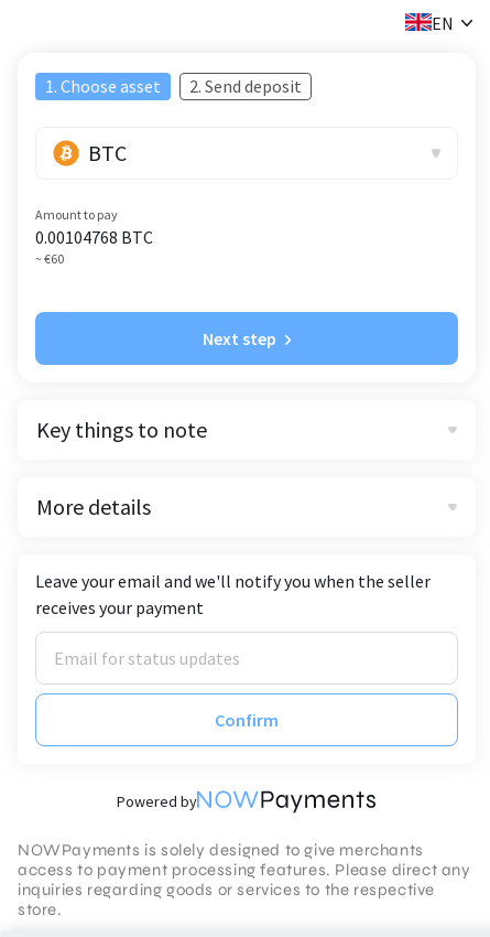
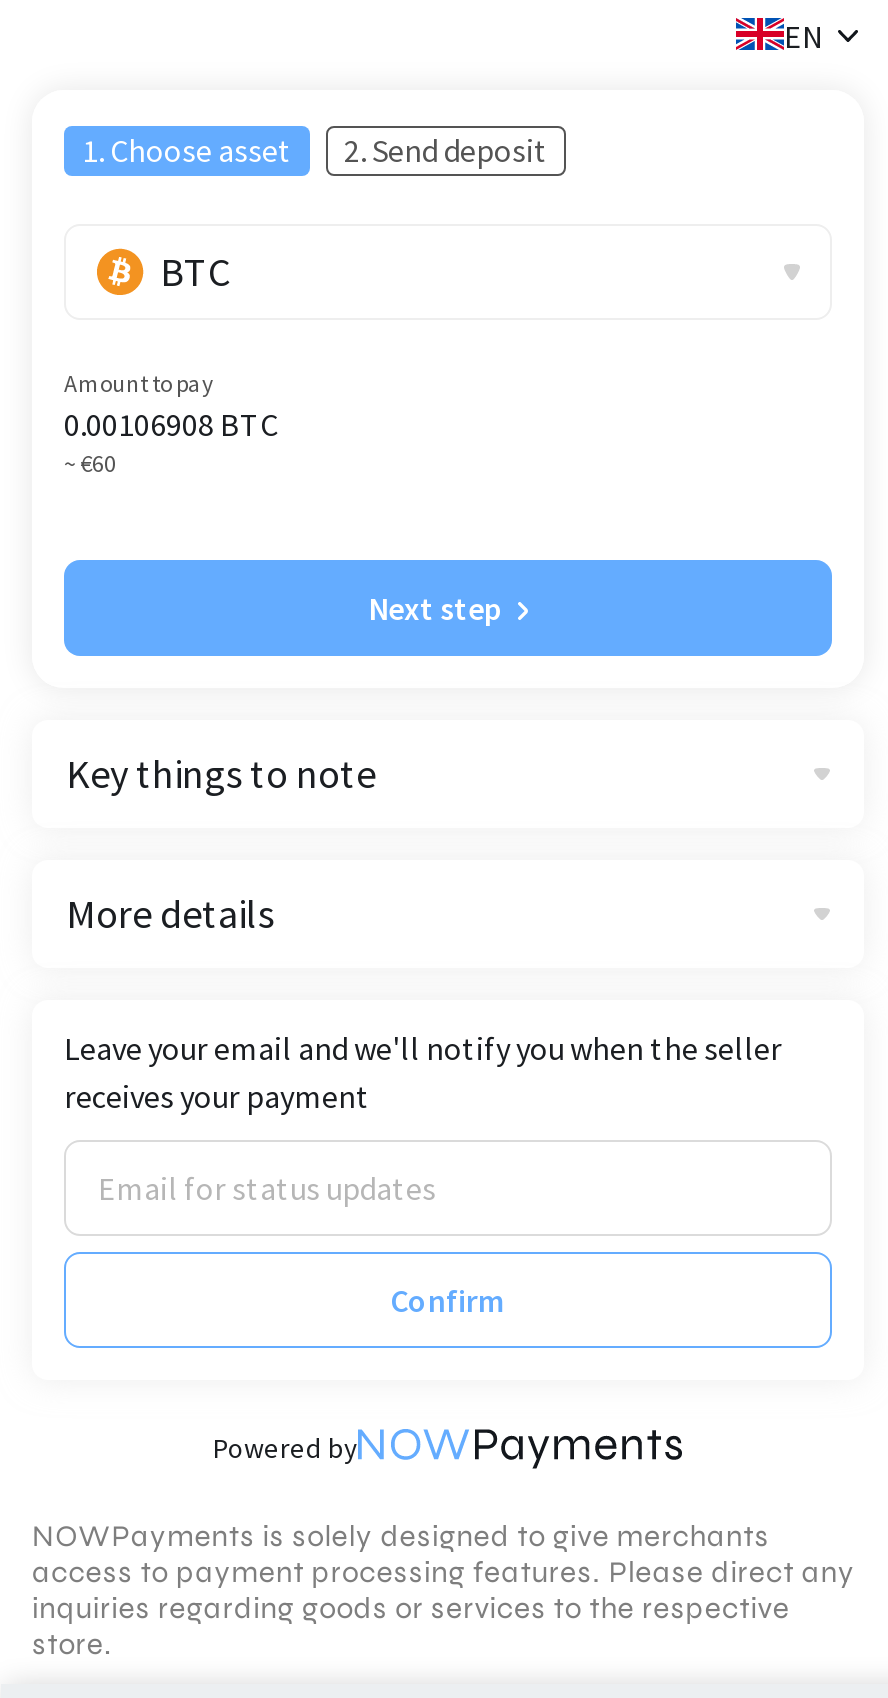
[35,226,153,248] 0.00104768 BTC -> [64,403,278,443] 0.00106908 BTC

